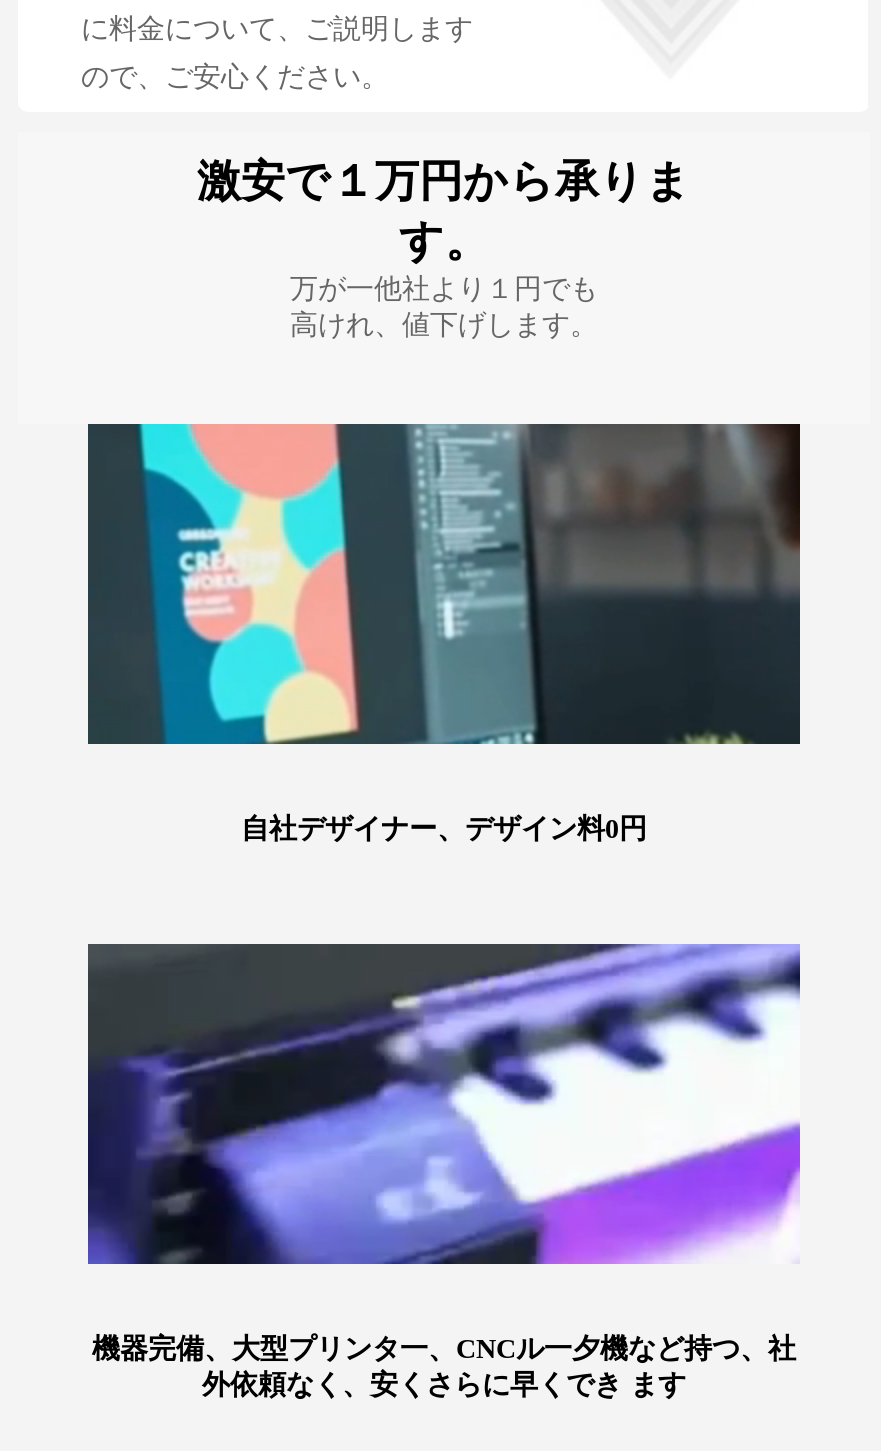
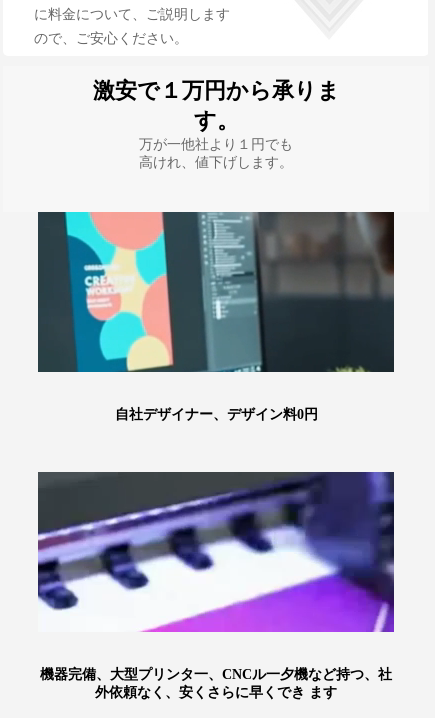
[86,942,802,1266] [image] -> [37,471,395,633] [image]

